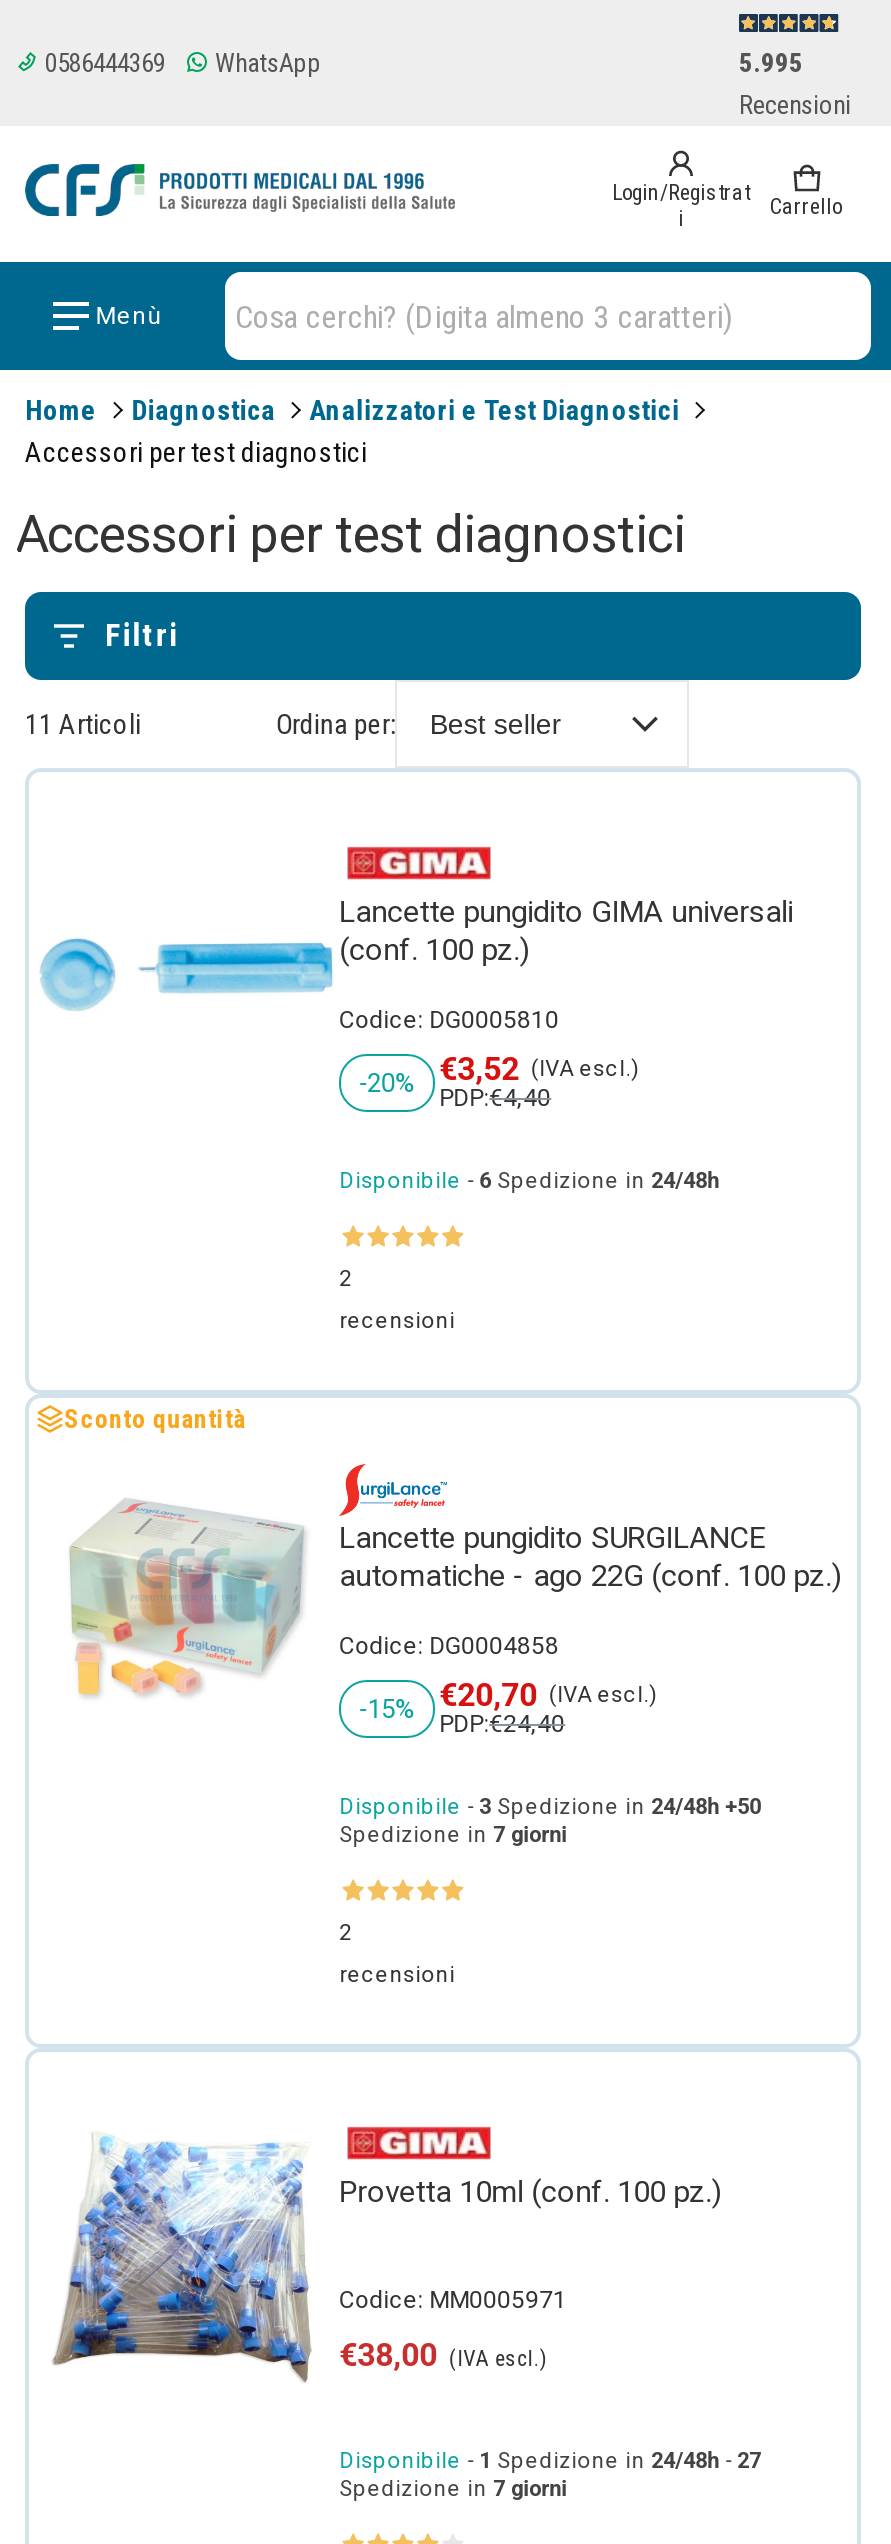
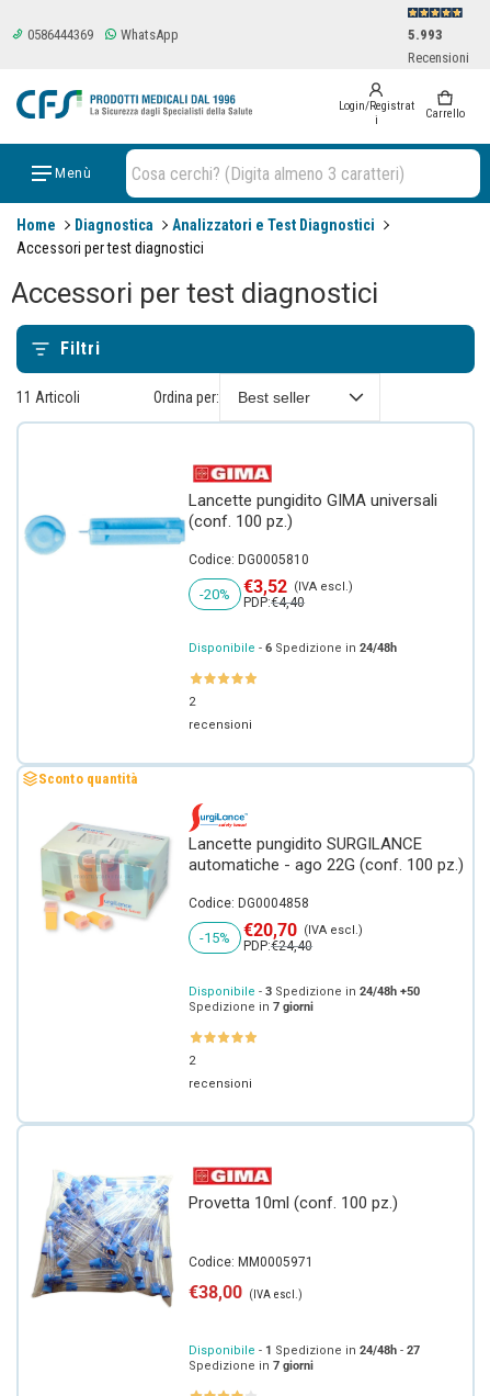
[739,48,803,78] 5.995 -> [408,26,443,43] 5.993

